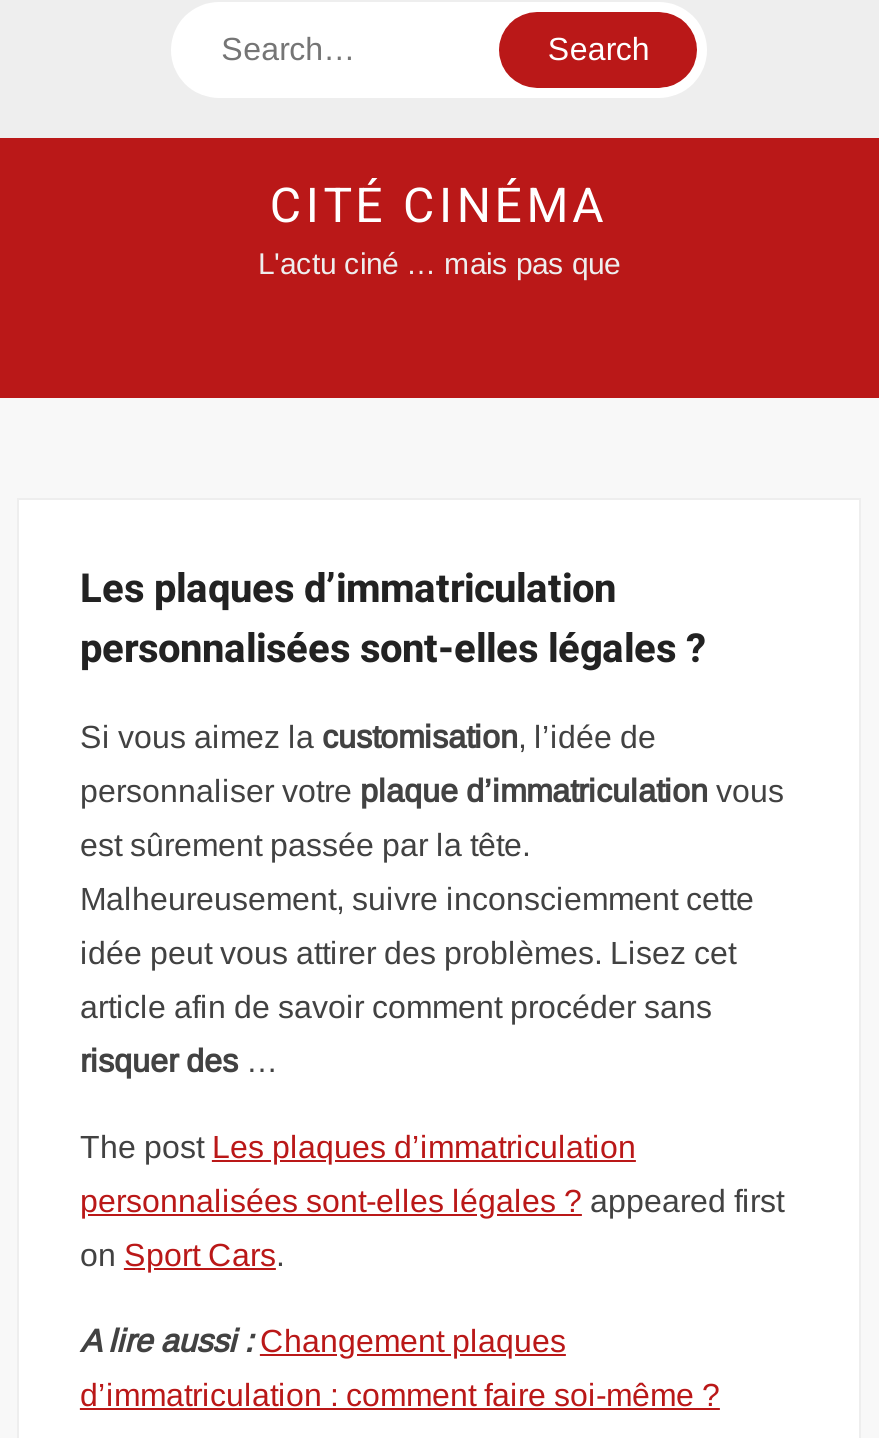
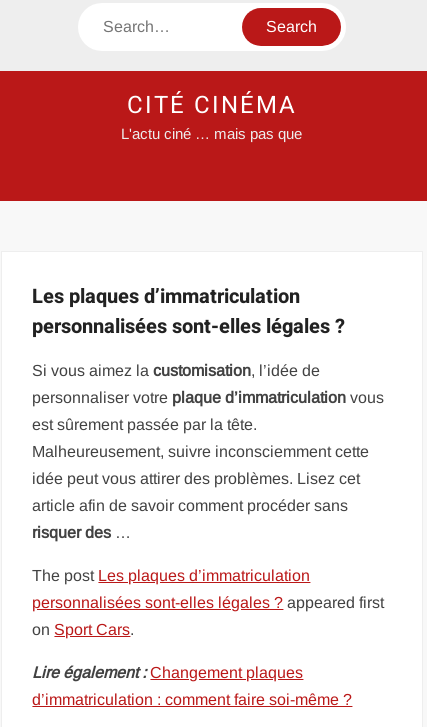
[80,1324,566,1358] A lire aussi : Changement plaques -> [32,664,303,681] Lire également : Changement plaques

